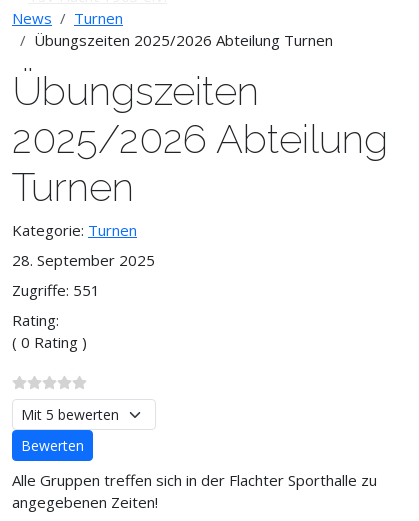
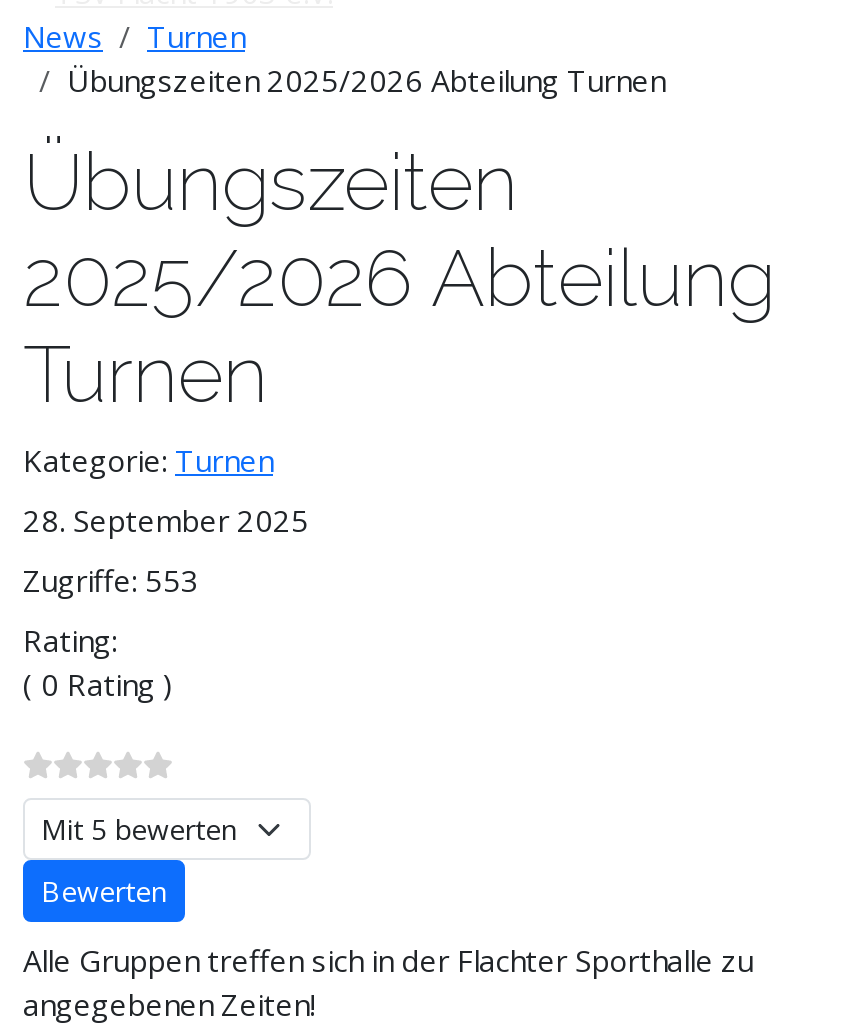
[12,280,100,300] Zugriffe: 551 -> [23,560,199,600] Zugriffe: 553

